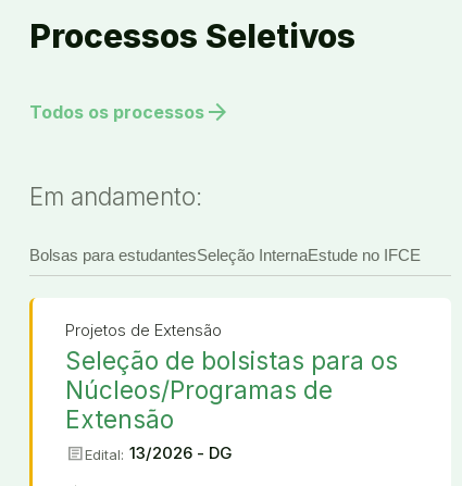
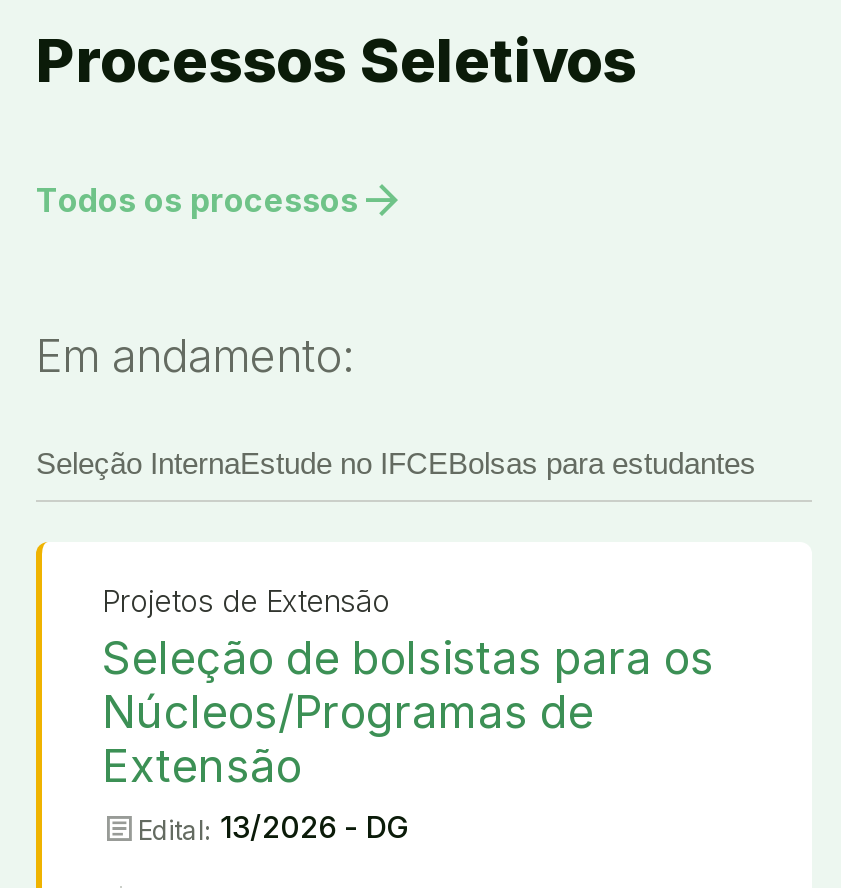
[29,246,421,265] Bolsas para estudantesSeleção InternaEstude no IFCE -> [36,447,756,481] Seleção InternaEstude no IFCEBolsas para estudantes

